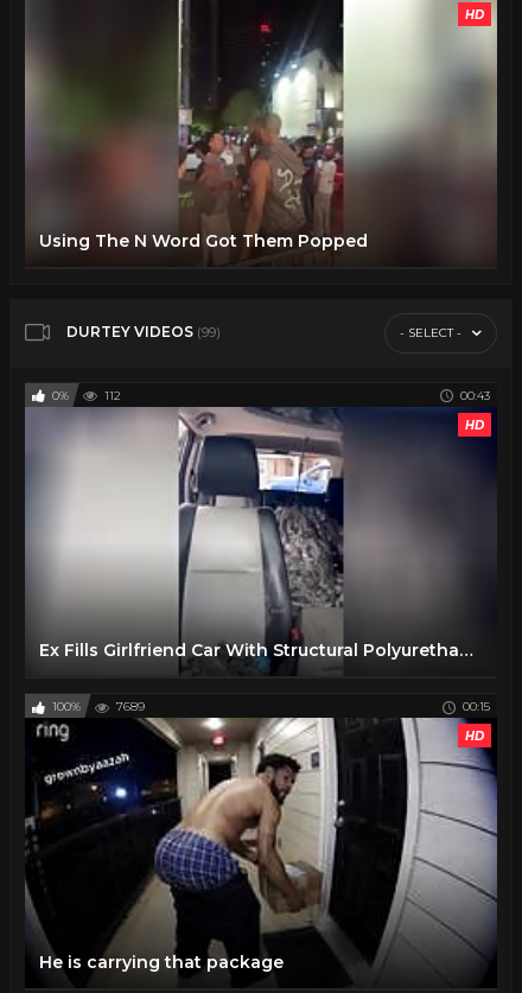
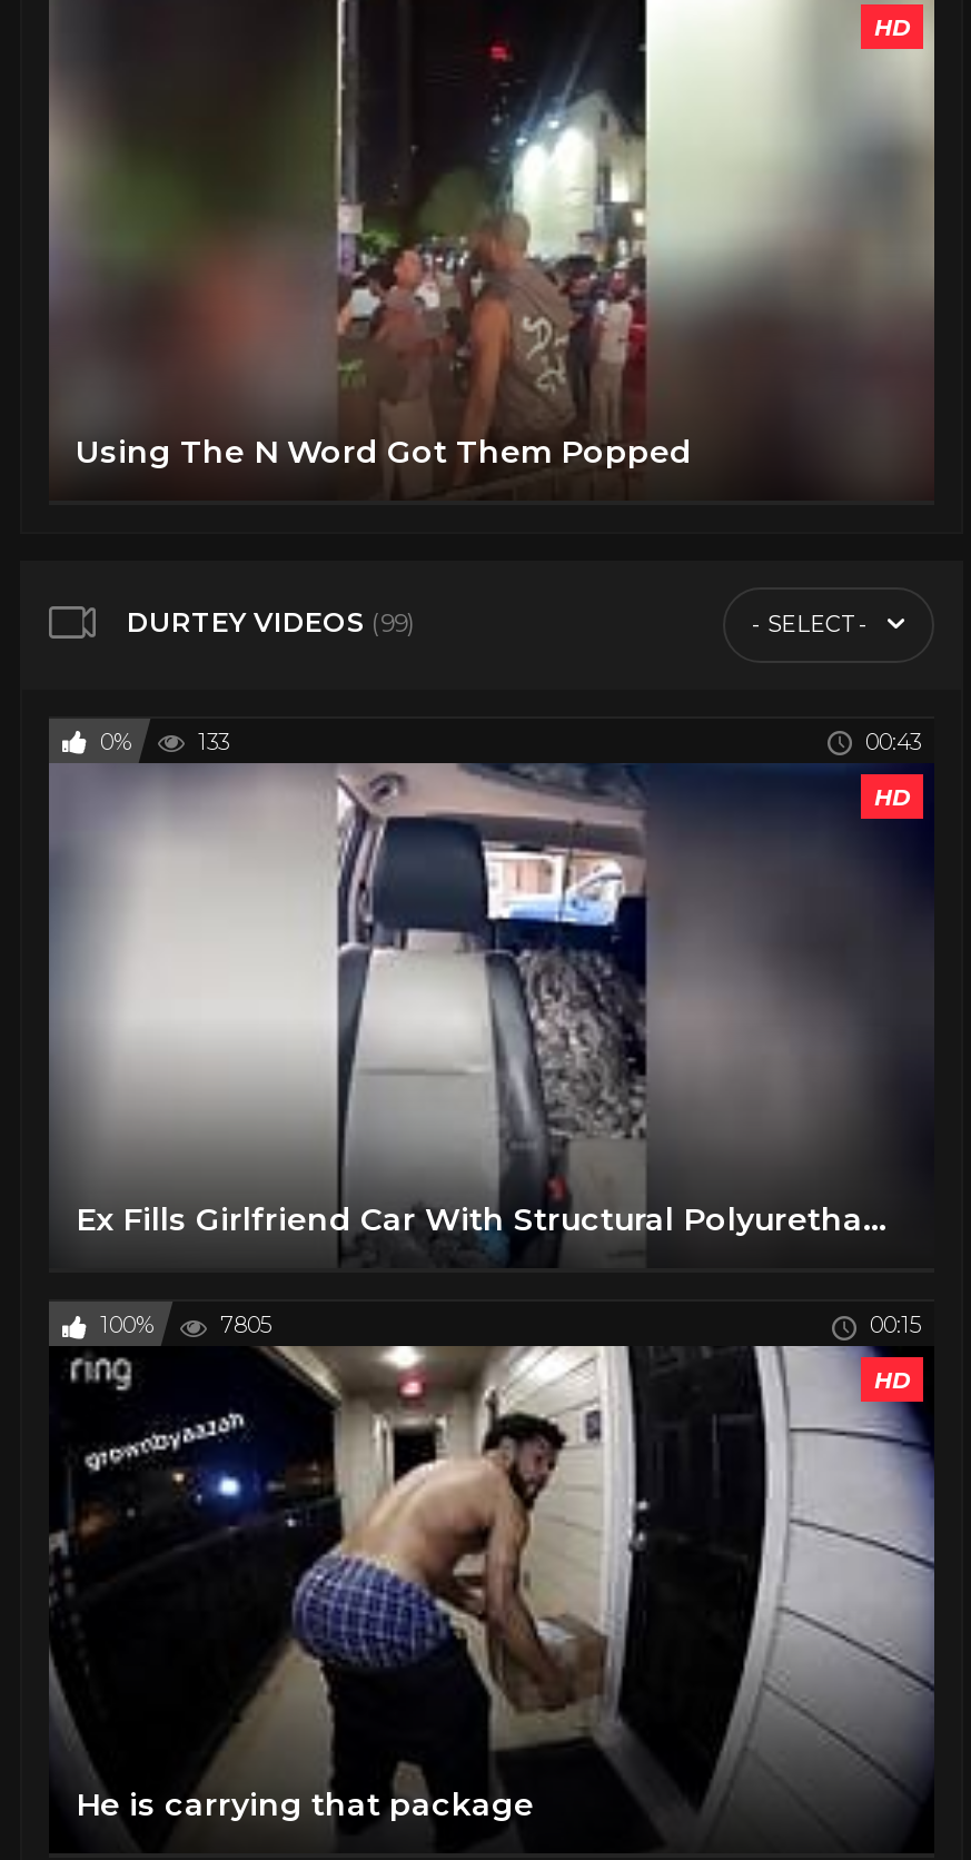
[104,388,121,403] 112 -> [198,727,229,756] 133
[116,699,145,715] 7689 -> [220,1311,271,1340] 7805

